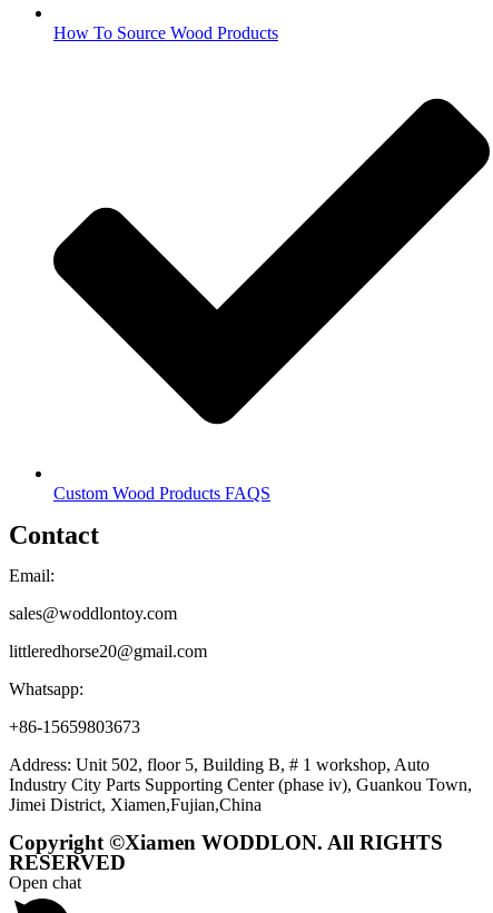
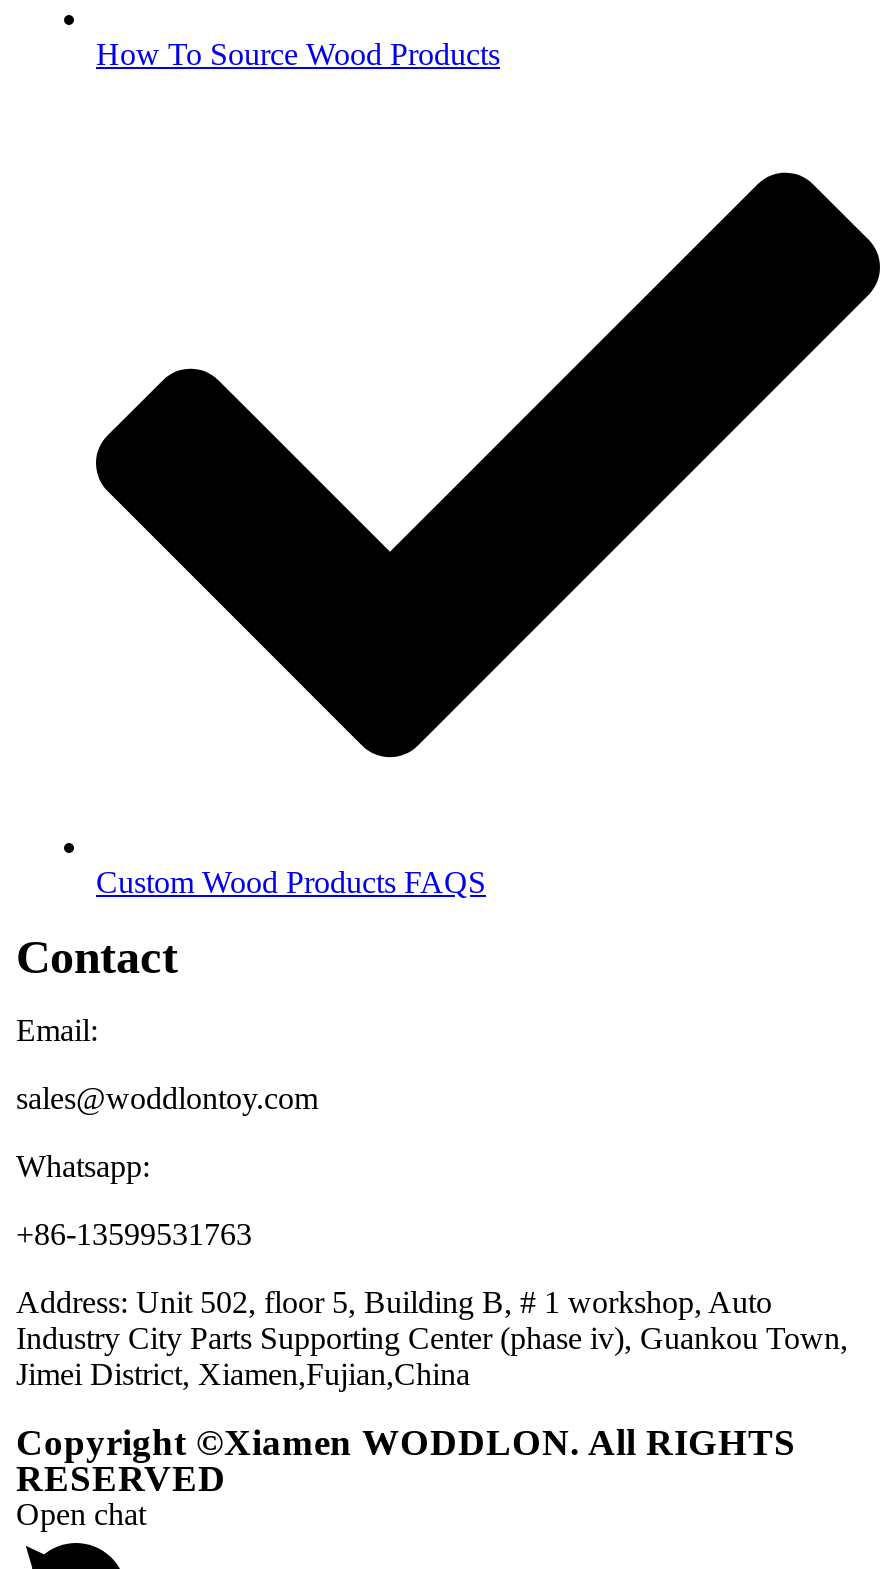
[9,642,207,661] littleredhorse20@gmail.com -> none
[9,717,140,736] +86-15659803673 -> [16,1217,252,1251] +86-13599531763

